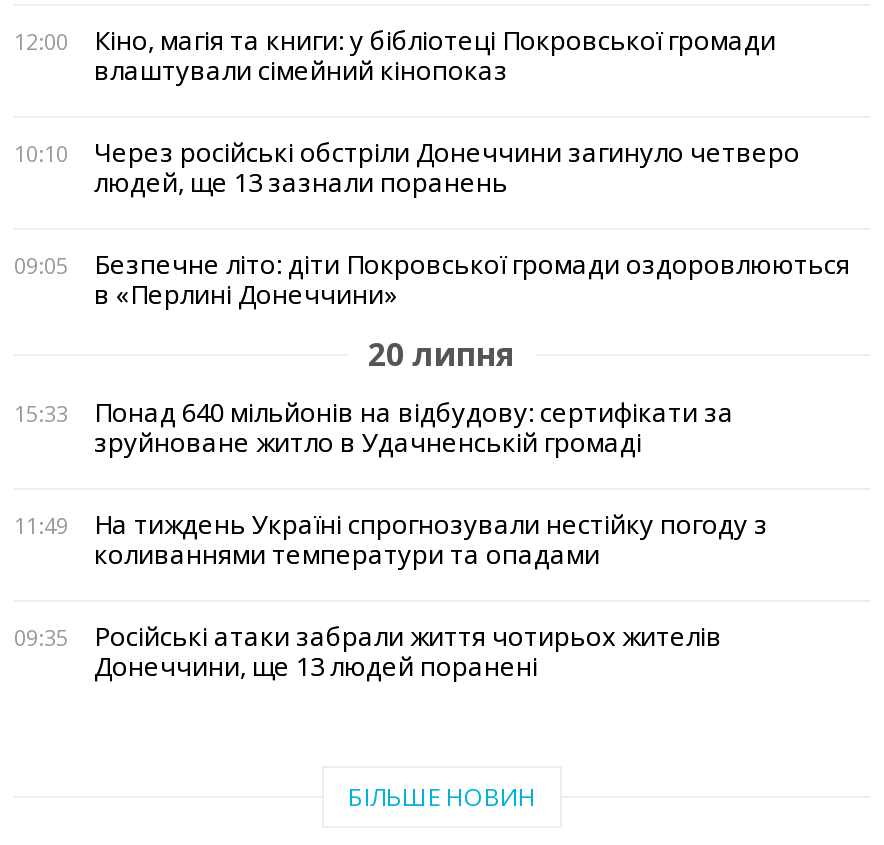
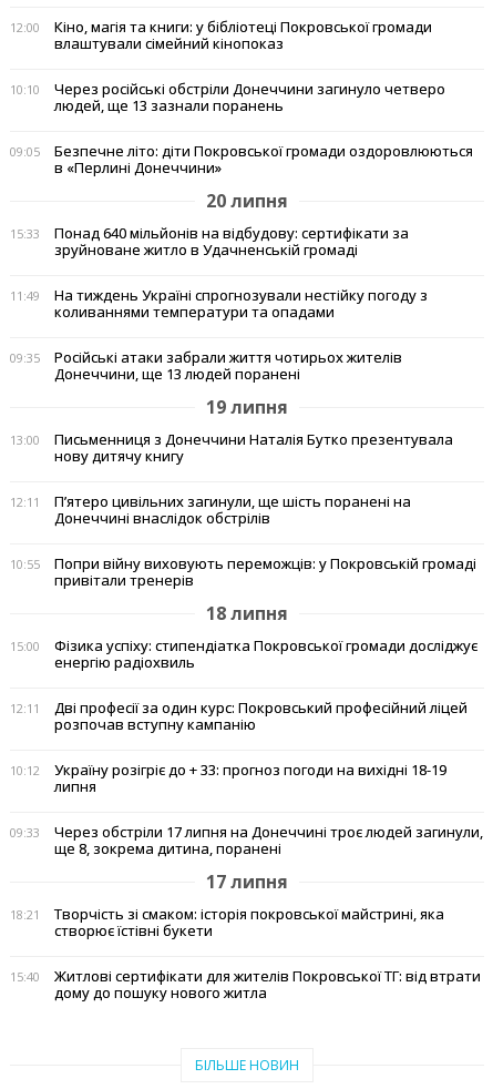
none -> [10,395,483,1003] 19 липня | 13:00 | Письменниця з Донеччини Наталія Бутко презентувала | нову дитячу книгу | 12:11 | П’ятеро цивільних загинули, ще шість поранені на | Донеччині внаслідок обстрілів | 10:55 | Попри війну виховують переможців: у Покровській громаді | привітали тренерів | 18 липня | 15:00 | Фізика успіху: стипендіатка Покровської громади досліджує | енергію радіохвиль | 12:11 | Дві професії за один курс: Покровський професійний ліцей | розпочав вступну кампанію | 10:12 | Україну розігріє до + 33: прогноз погоди на вихідні 18-19 | липня | 09:33 | Через обстріли 17 липня на Донеччині троє людей загинули, | ще 8, зокрема дитина, поранені | 17 липня | 18:21 | Творчість зі смаком: історія покровської майстрині, яка | створює їстівні букети | 15:40 | Житлові сертифікати для жителів Покровської ТГ: від втрати | дому до пошуку нового житла

